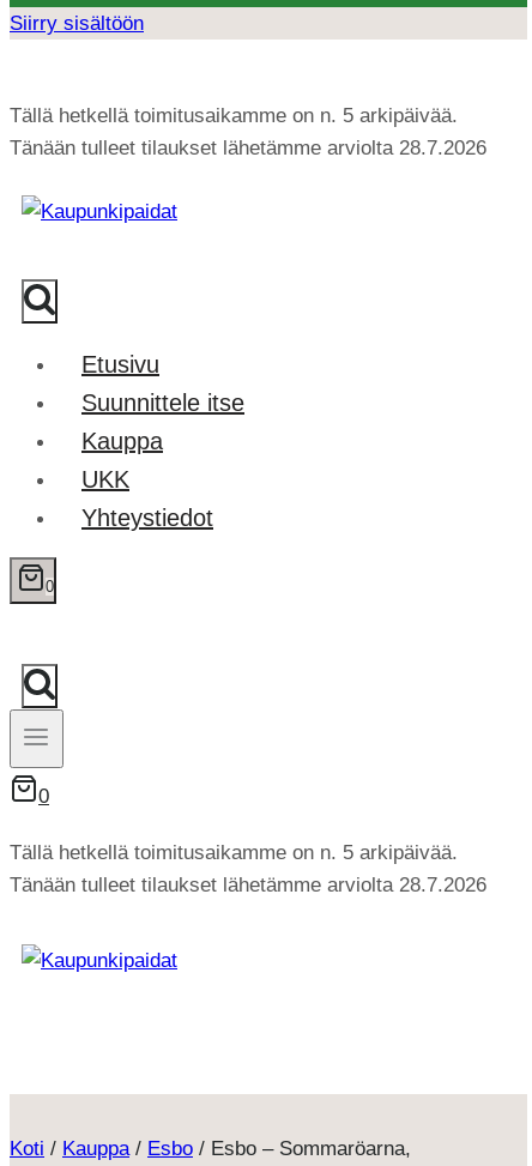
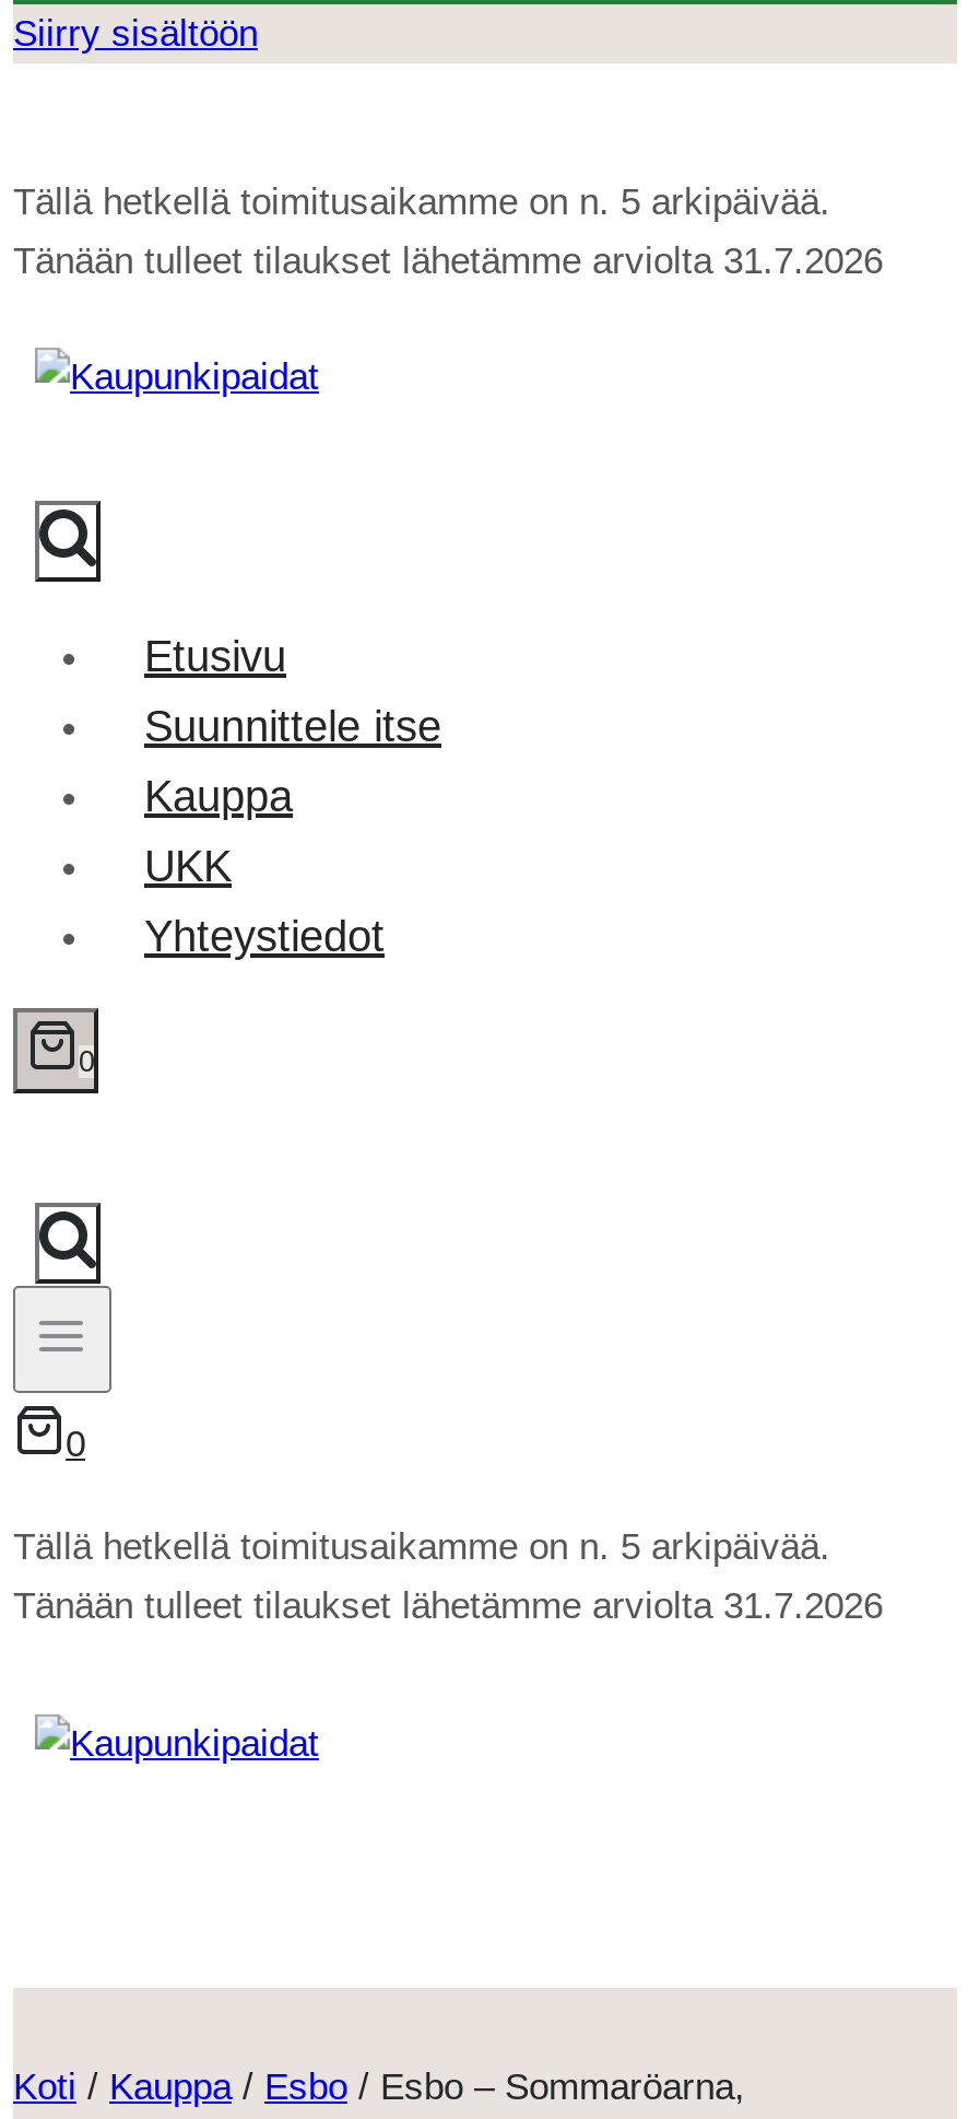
[10,137,486,159] Tänään tulleet tilaukset lähetämme arviolta 28.7.2026 -> [13,241,883,282] Tänään tulleet tilaukset lähetämme arviolta 31.7.2026
[10,874,486,897] Tänään tulleet tilaukset lähetämme arviolta 28.7.2026 -> [13,1586,883,1627] Tänään tulleet tilaukset lähetämme arviolta 31.7.2026

